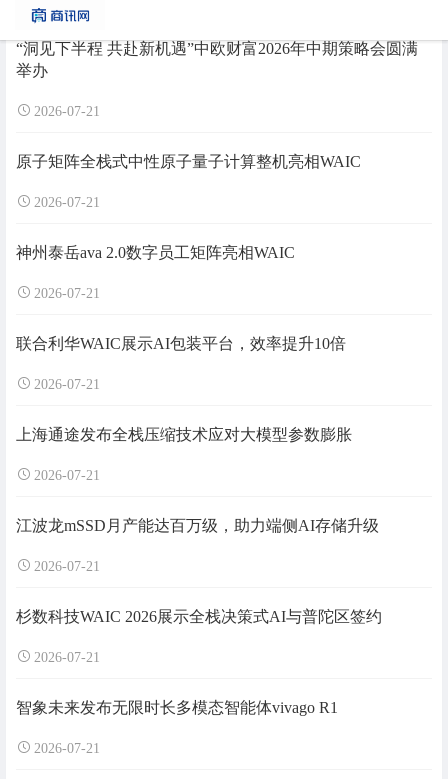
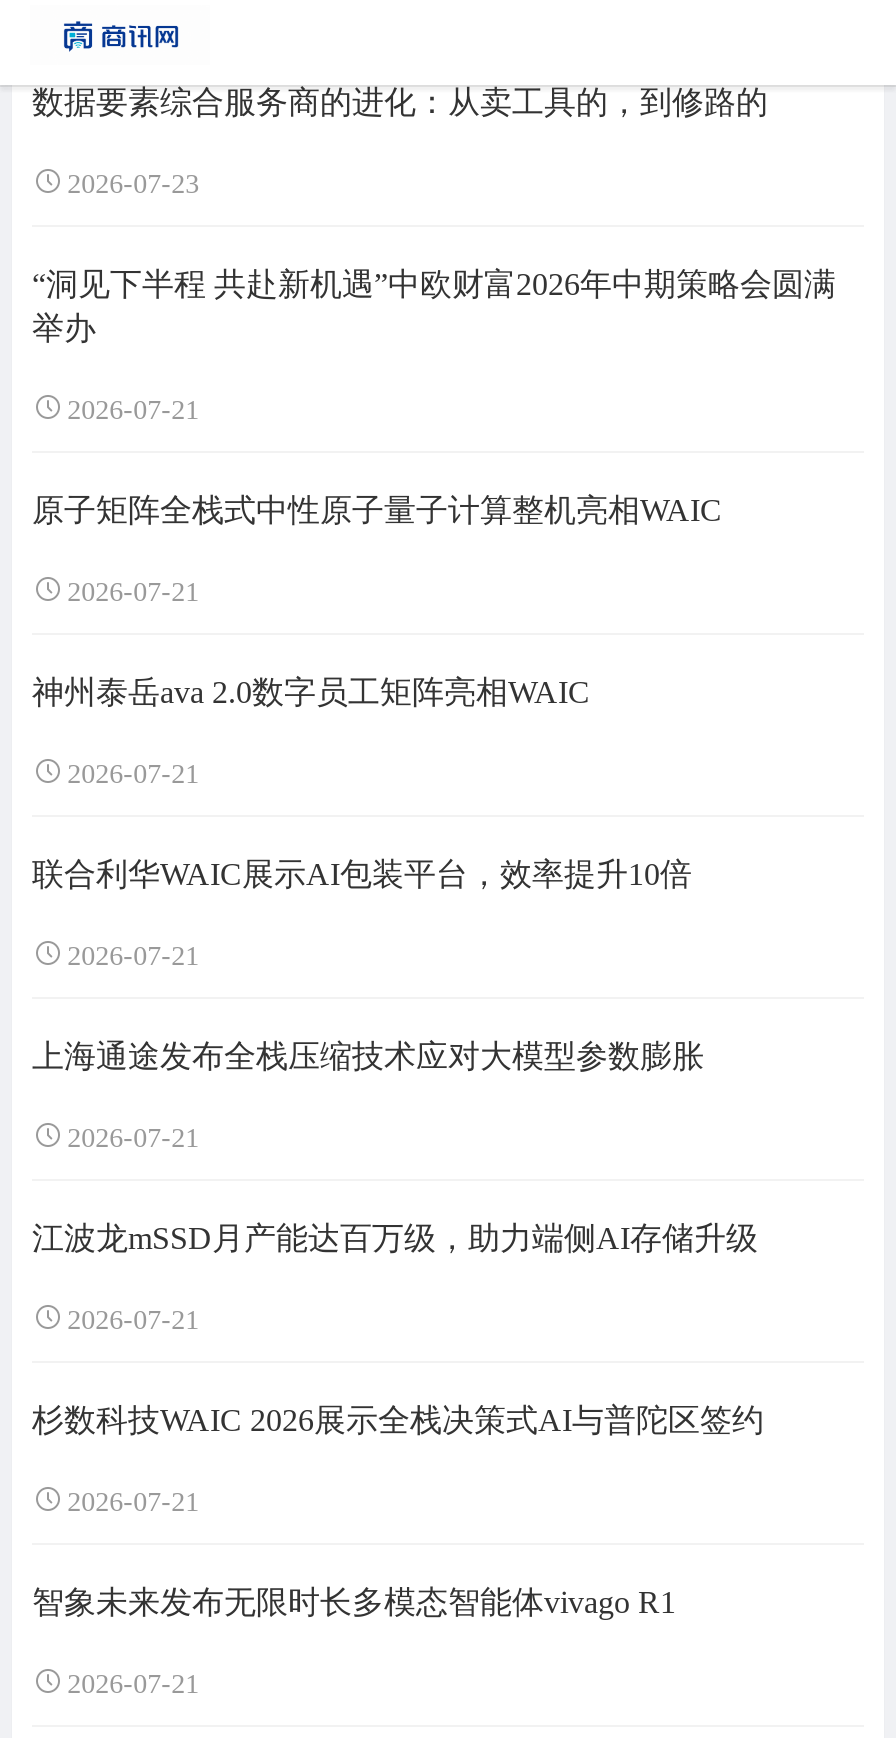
none -> [32,85,768,199] 数据要素综合服务商的进化：从卖工具的，到修路的 | 2026-07-23

